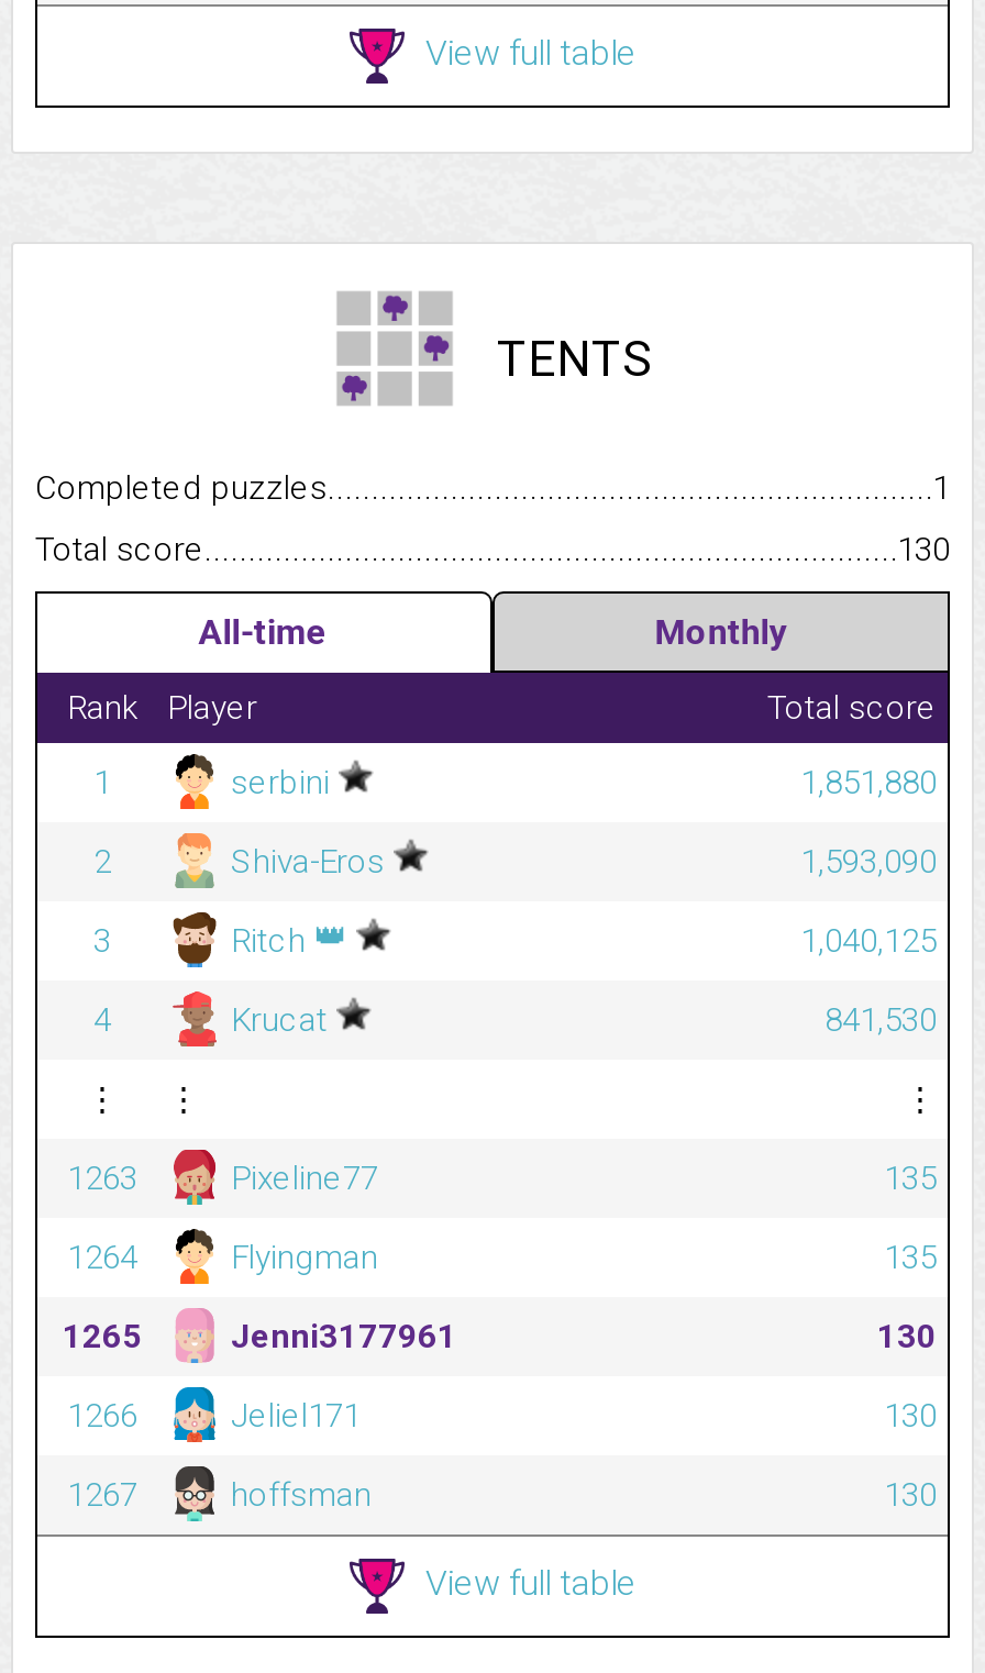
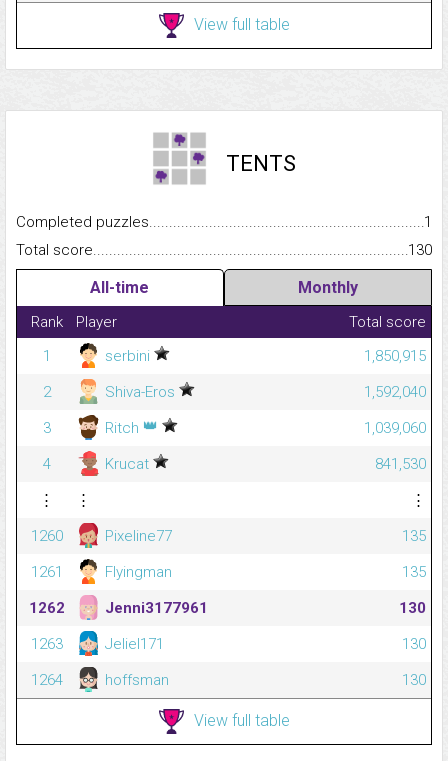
[800,763,937,802] 1,851,880 -> [364,347,426,365] 1,850,915
[800,842,937,882] 1,593,090 -> [364,383,426,401] 1,592,040
[800,921,937,961] 1,040,125 -> [364,419,426,437] 1,039,060
[67,1159,137,1198] 1263 -> [30,527,62,545] 1260
[67,1238,137,1277] 1264 -> [30,563,62,581] 1261
[63,1317,142,1356] 1265 -> [28,599,64,617] 1262
[67,1396,137,1436] 1266 -> [30,635,62,653] 1263
[67,1475,137,1515] 1267 -> [30,671,62,689] 1264

